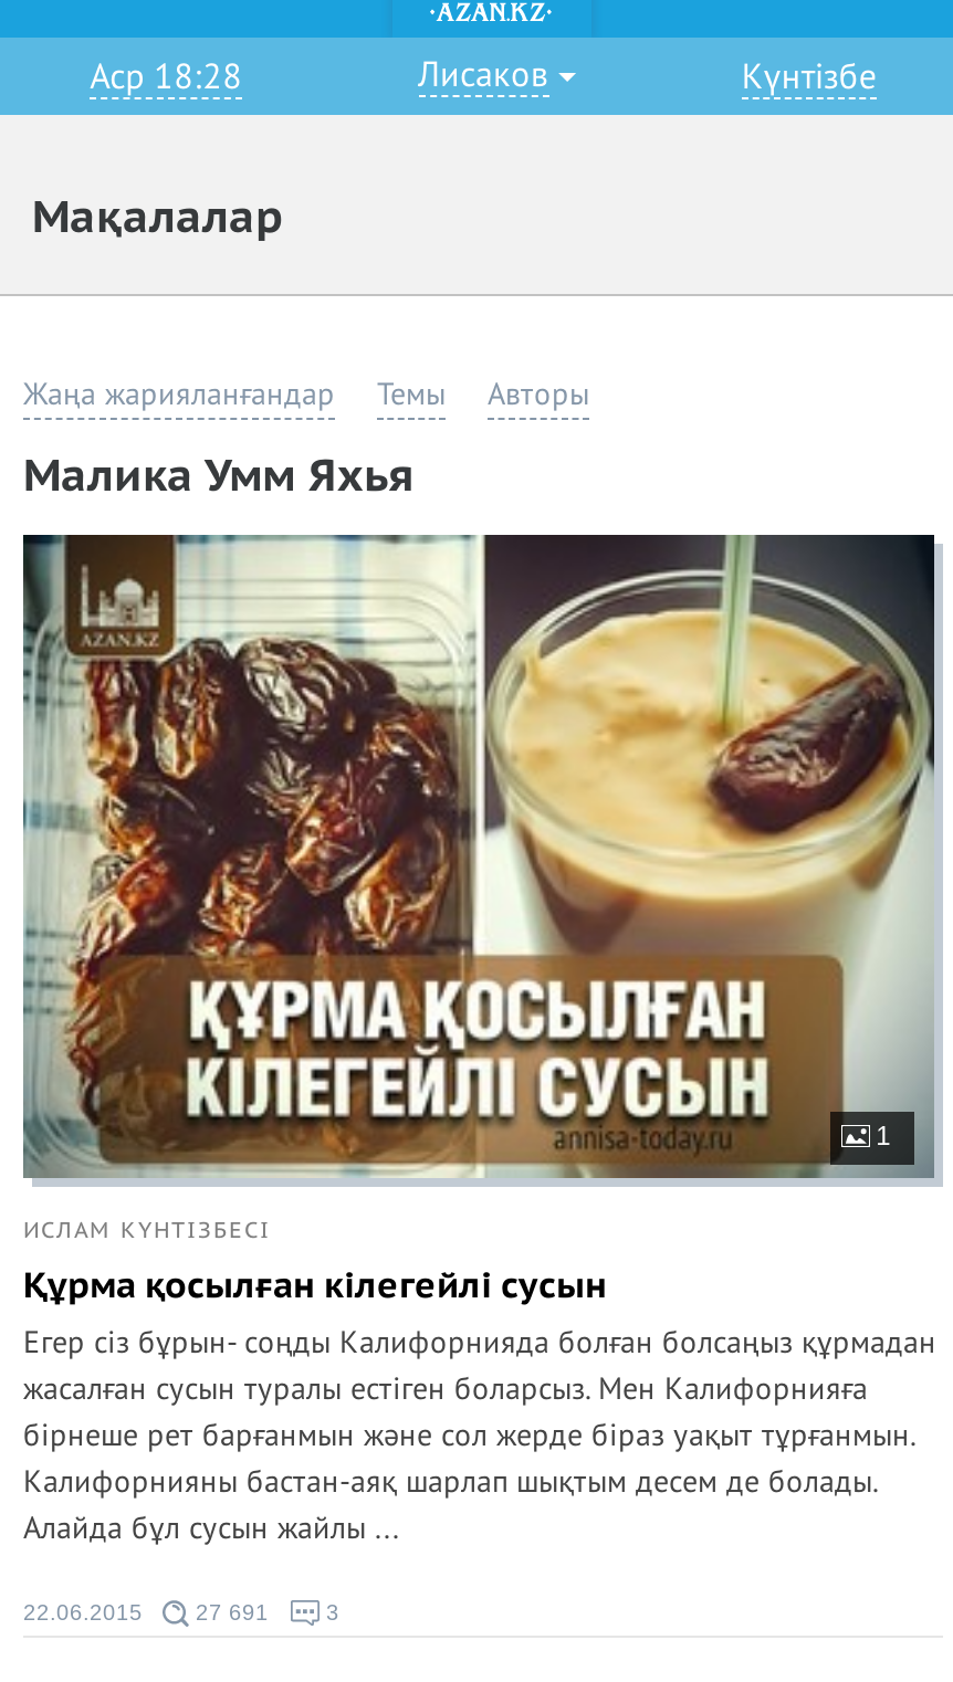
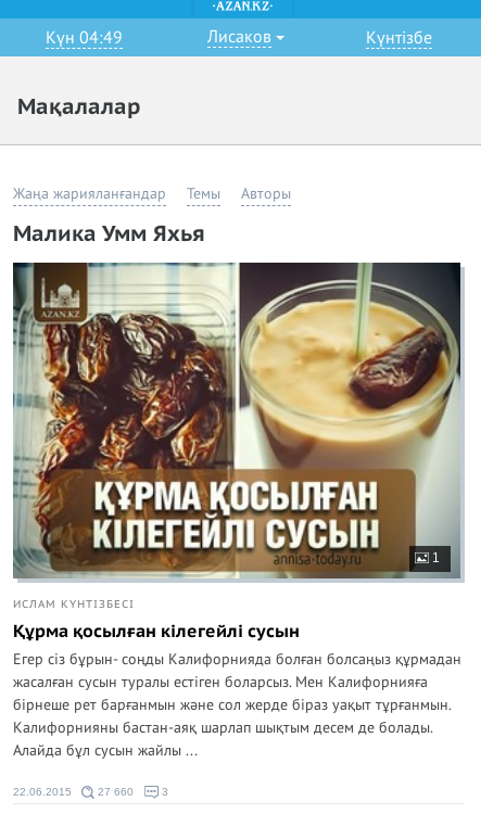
[90,57,242,97] Аср 18:28 -> [46,28,123,48] Күн 04:49
[23,1600,269,1625] 22.06.2015 27 691 -> [13,786,134,798] 22.06.2015 27 660

